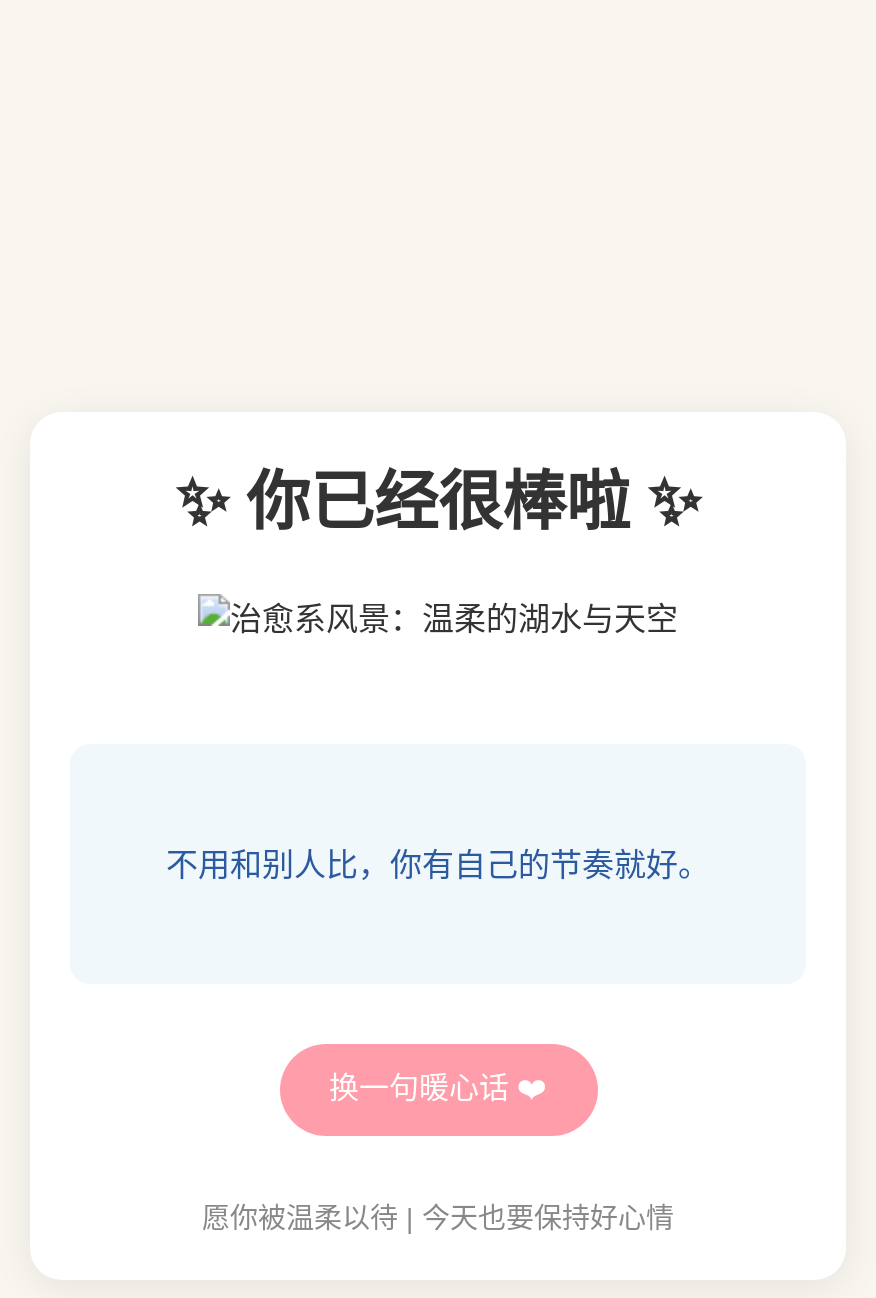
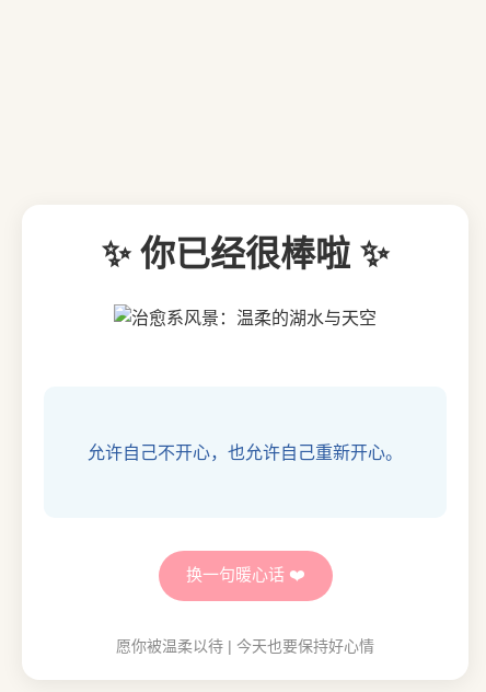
[166,847,710,881] 不用和别人比，你有自己的节奏就好。 -> [88,443,403,462] 允许自己不开心，也允许自己重新开心。

